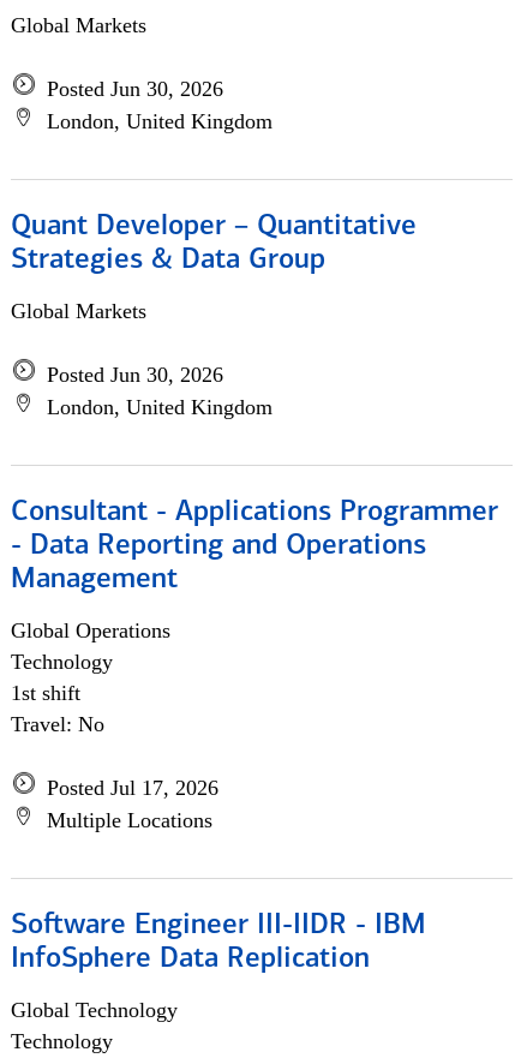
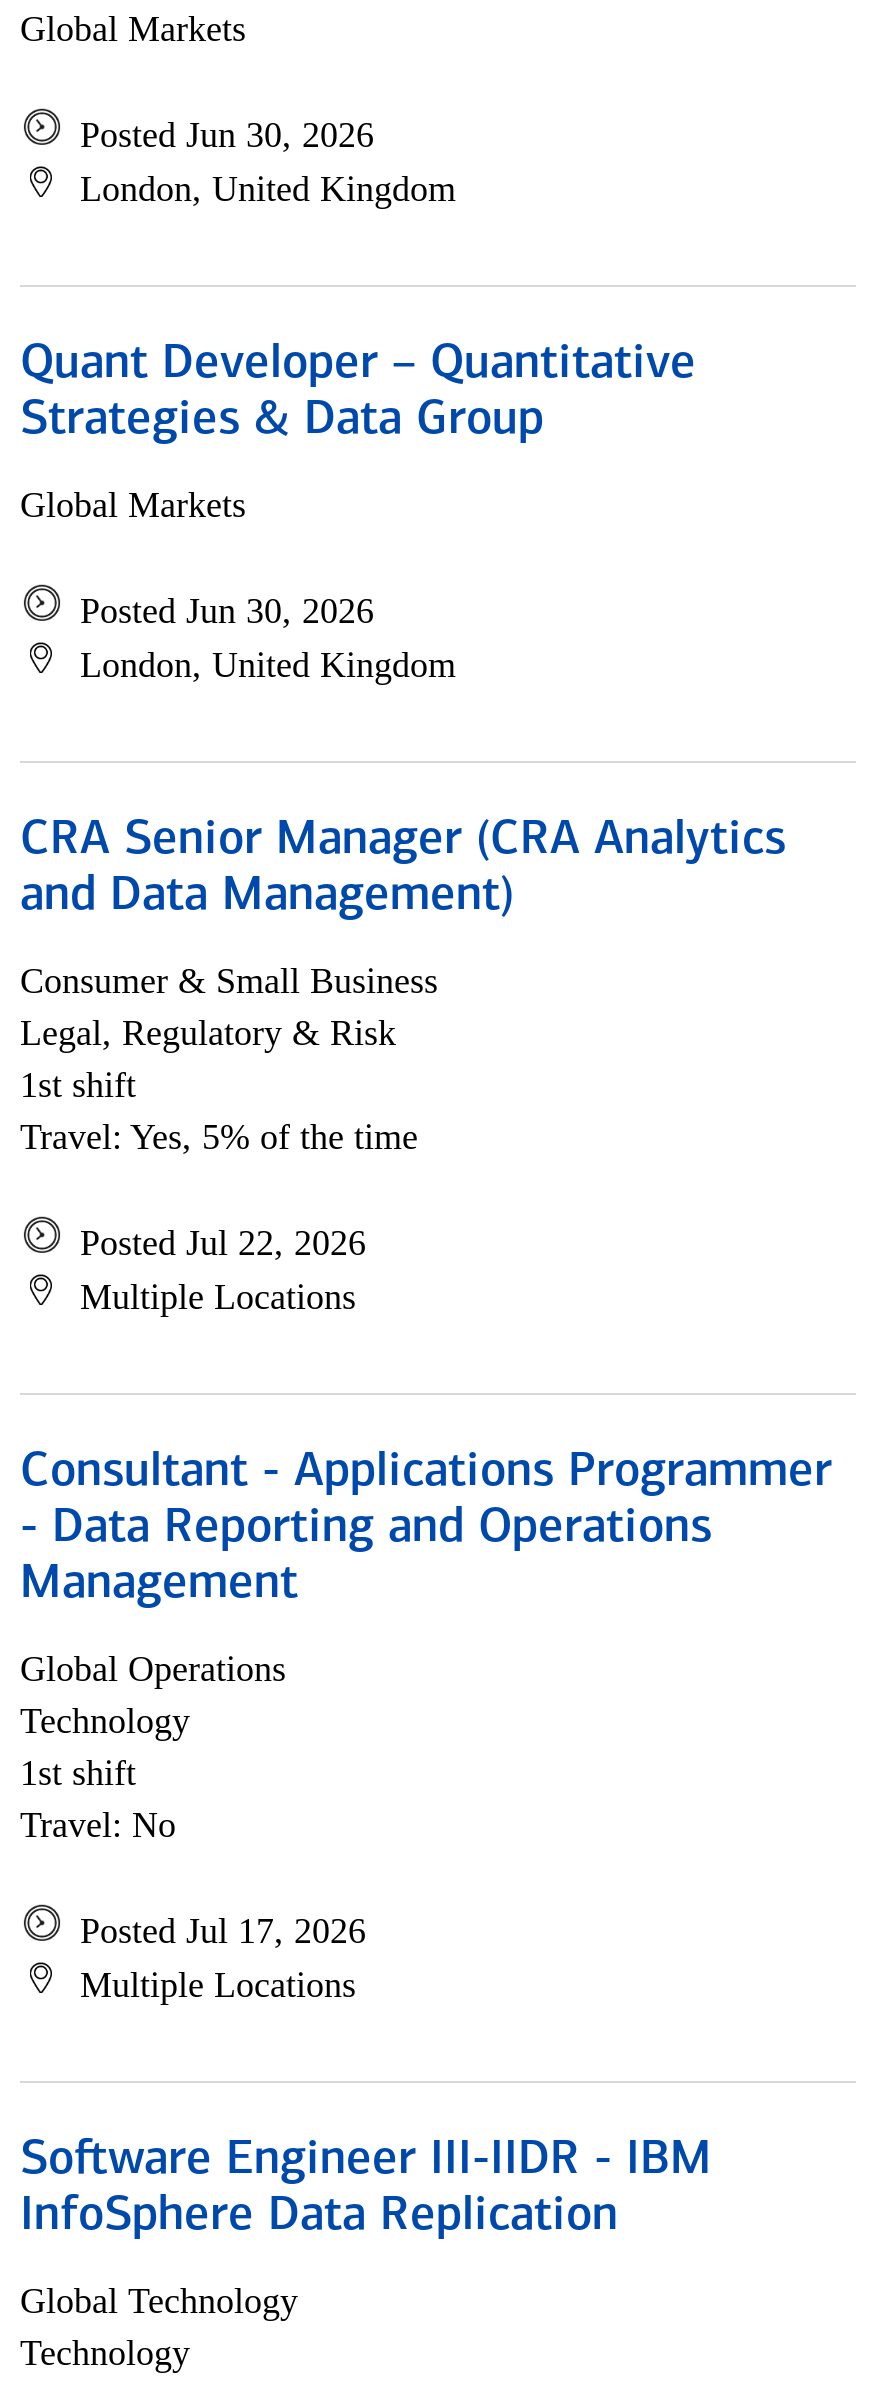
none -> [20,817,786,1317] CRA Senior Manager (CRA Analytics | and Data Management) | Consumer & Small Business | Legal, Regulatory & Risk | 1st shift | Travel: Yes, 5% of the time | Posted Jul 22, 2026 | Multiple Locations

